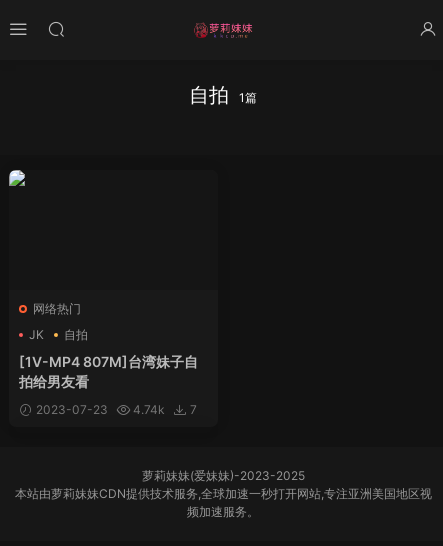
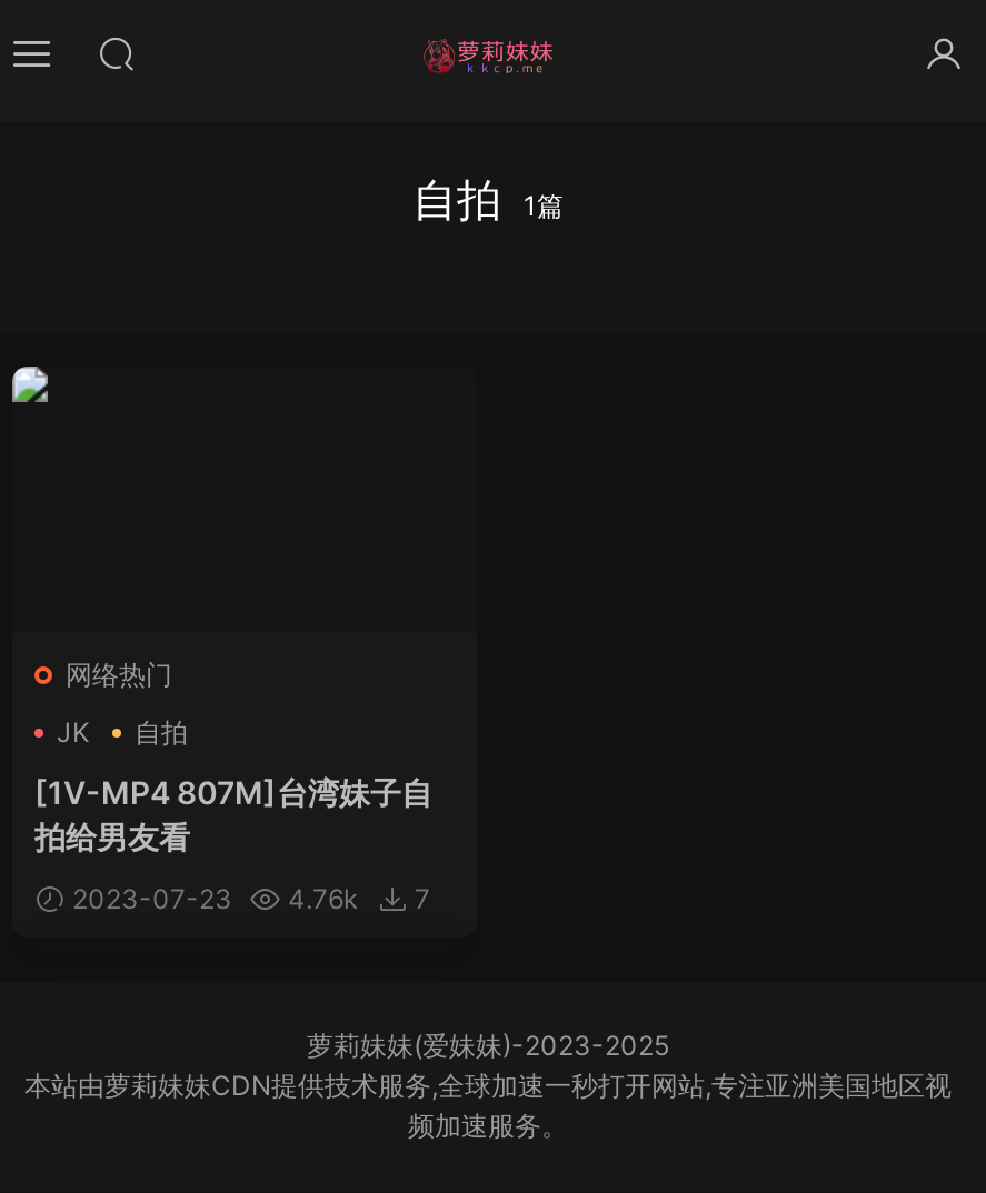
[33,402,197,417] 2023-07-23 4.74k 7 -> [66,882,430,915] 2023-07-23 4.76k 7

